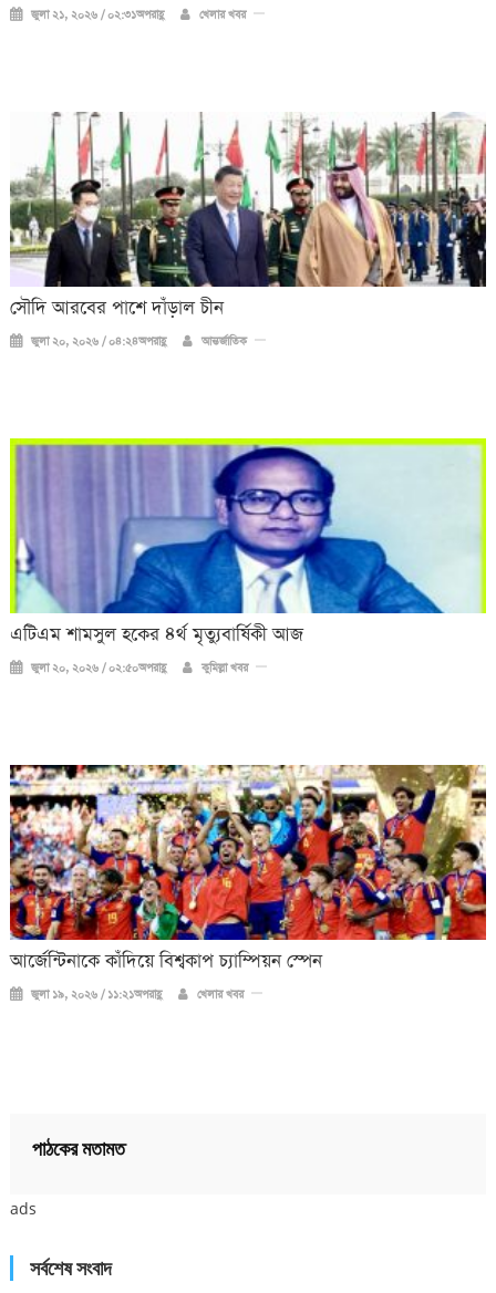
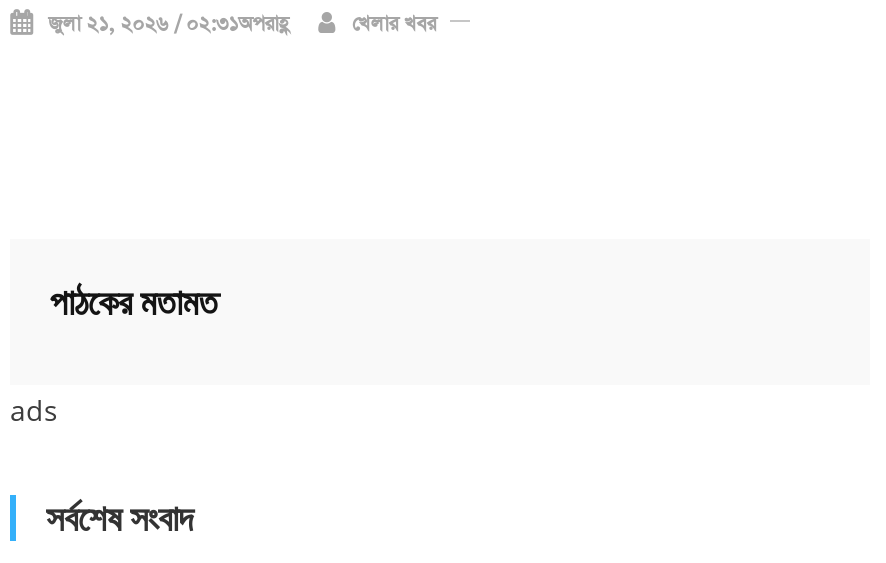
[9,111,487,350] [image] | সৌদি আরবের পাশে দাঁড়াল চীন | জুলা ২০, ২০২৬ / ০৪:২৪অপরাহ্ণ | আন্তর্জাতিক -> none
[9,437,487,676] [image] | এটিএম শামসুল হকের ৪র্থ মৃত্যুবার্ষিকী আজ | জুলা ২০, ২০২৬ / ০২:৫০অপরাহ্ণ | কুমিল্লা খবর -> none
[9,764,487,1003] [image] | আর্জেন্টিনাকে কাঁদিয়ে বিশ্বকাপ চ্যাম্পিয়ন স্পেন | জুলা ১৯, ২০২৬ / ১১:২১অপরাহ্ণ | খেলার খবর -> none

